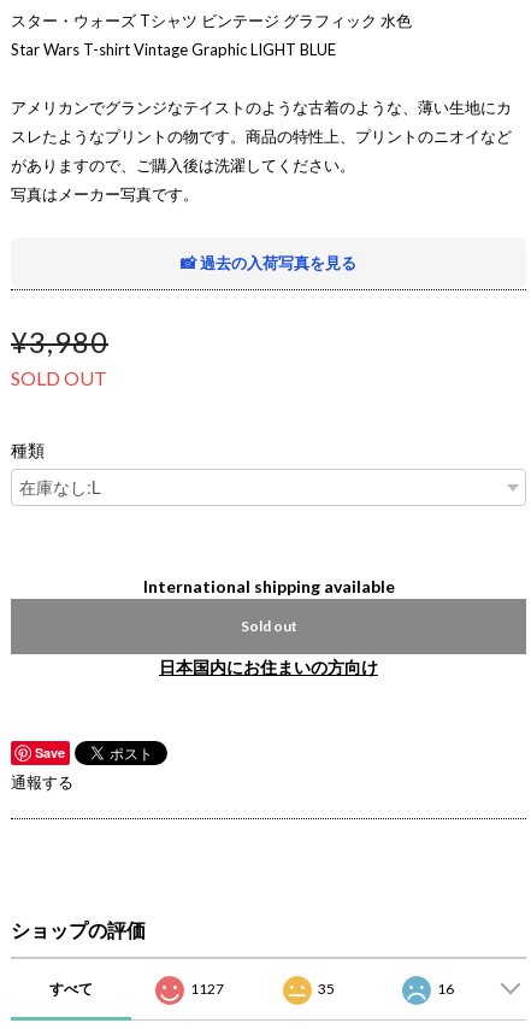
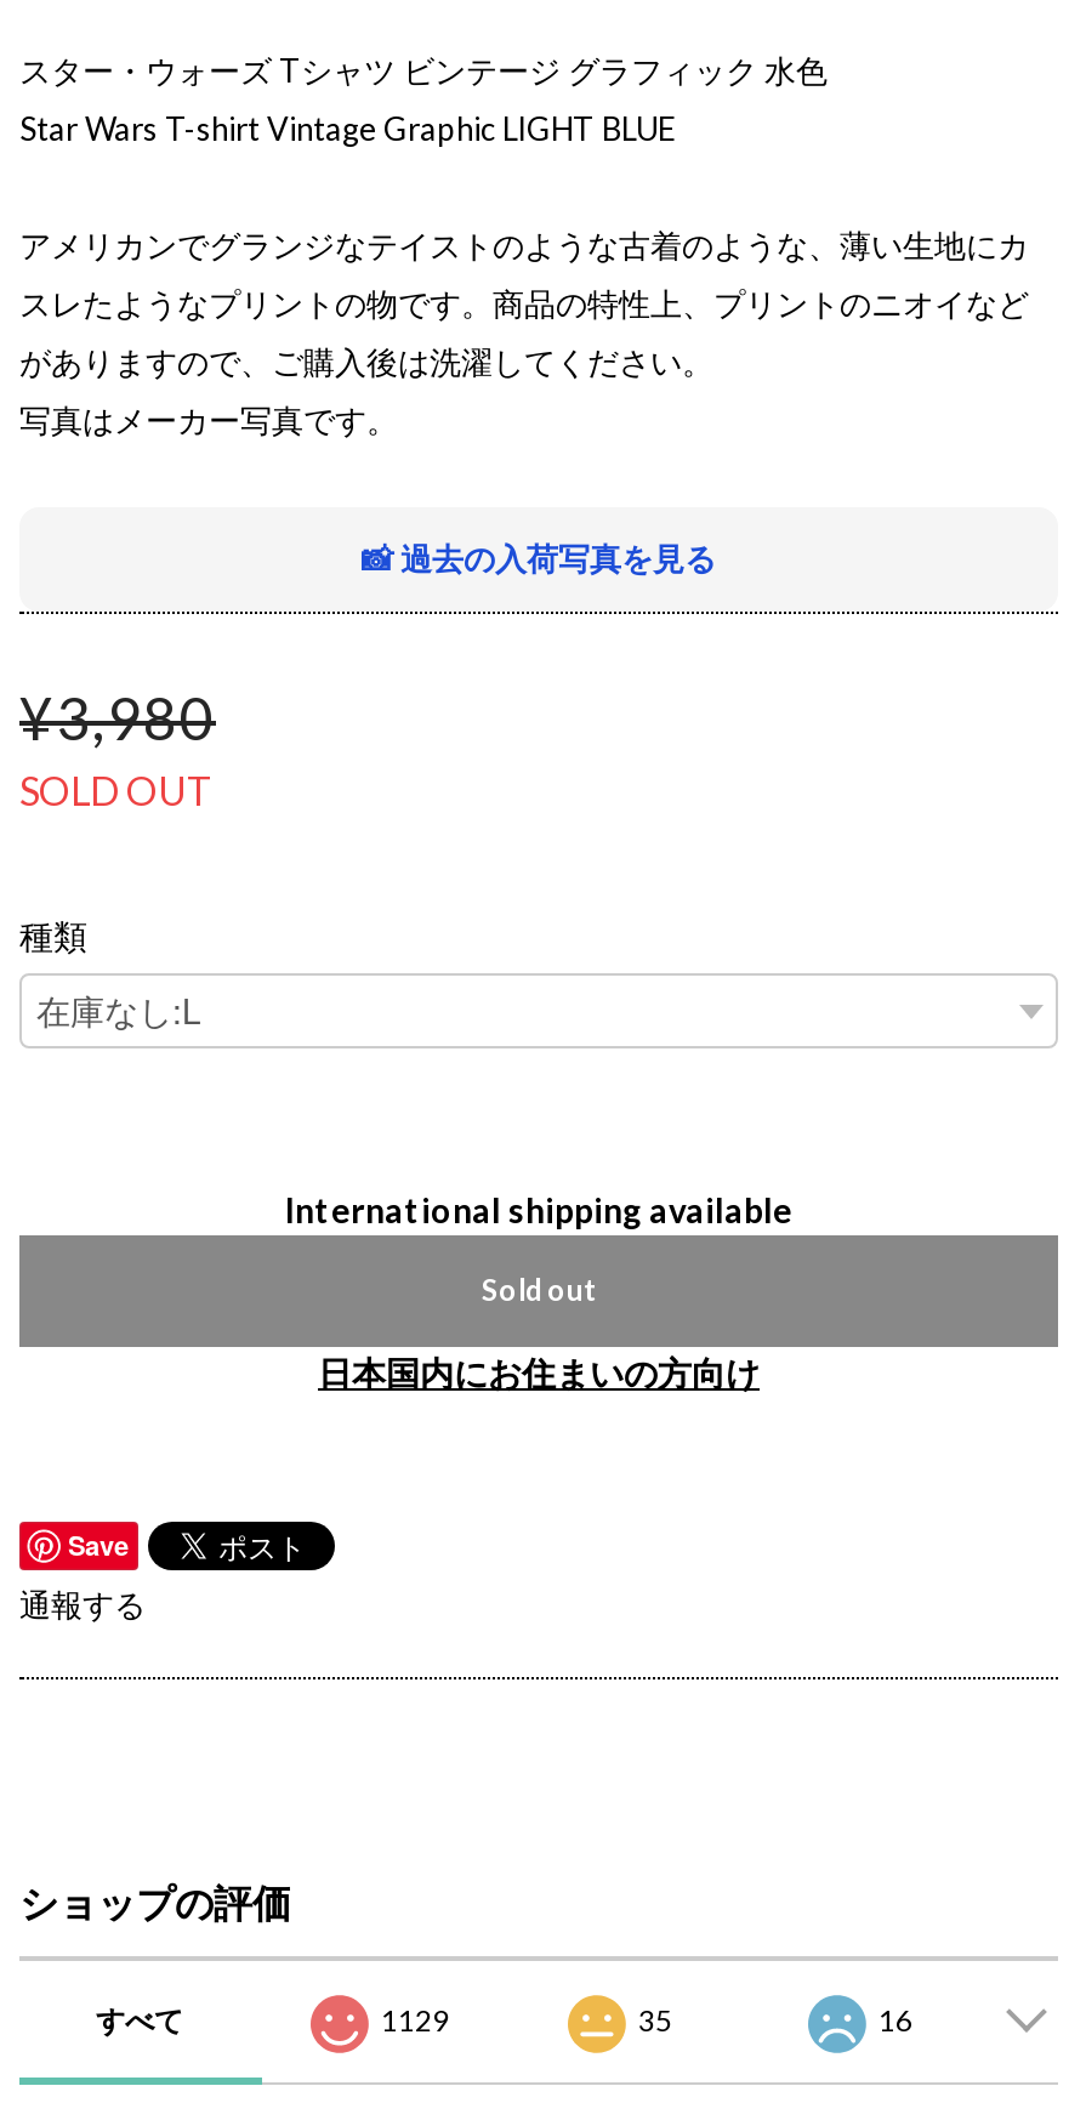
[190,979,224,998] 1127 -> [381,2002,449,2038] 1129

